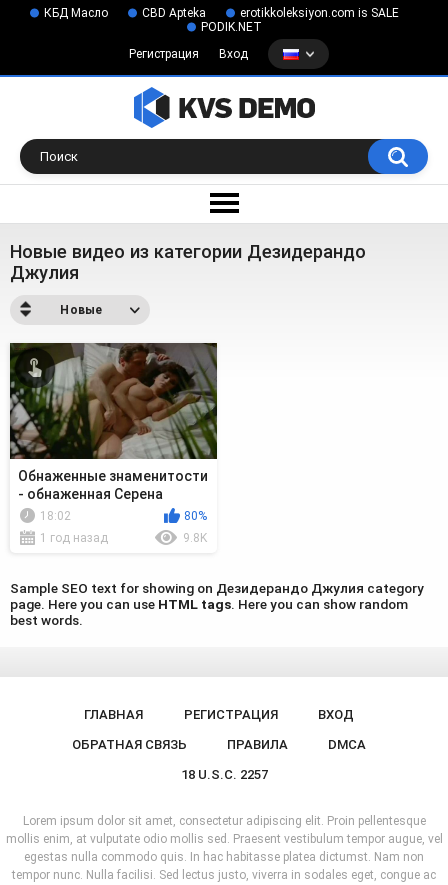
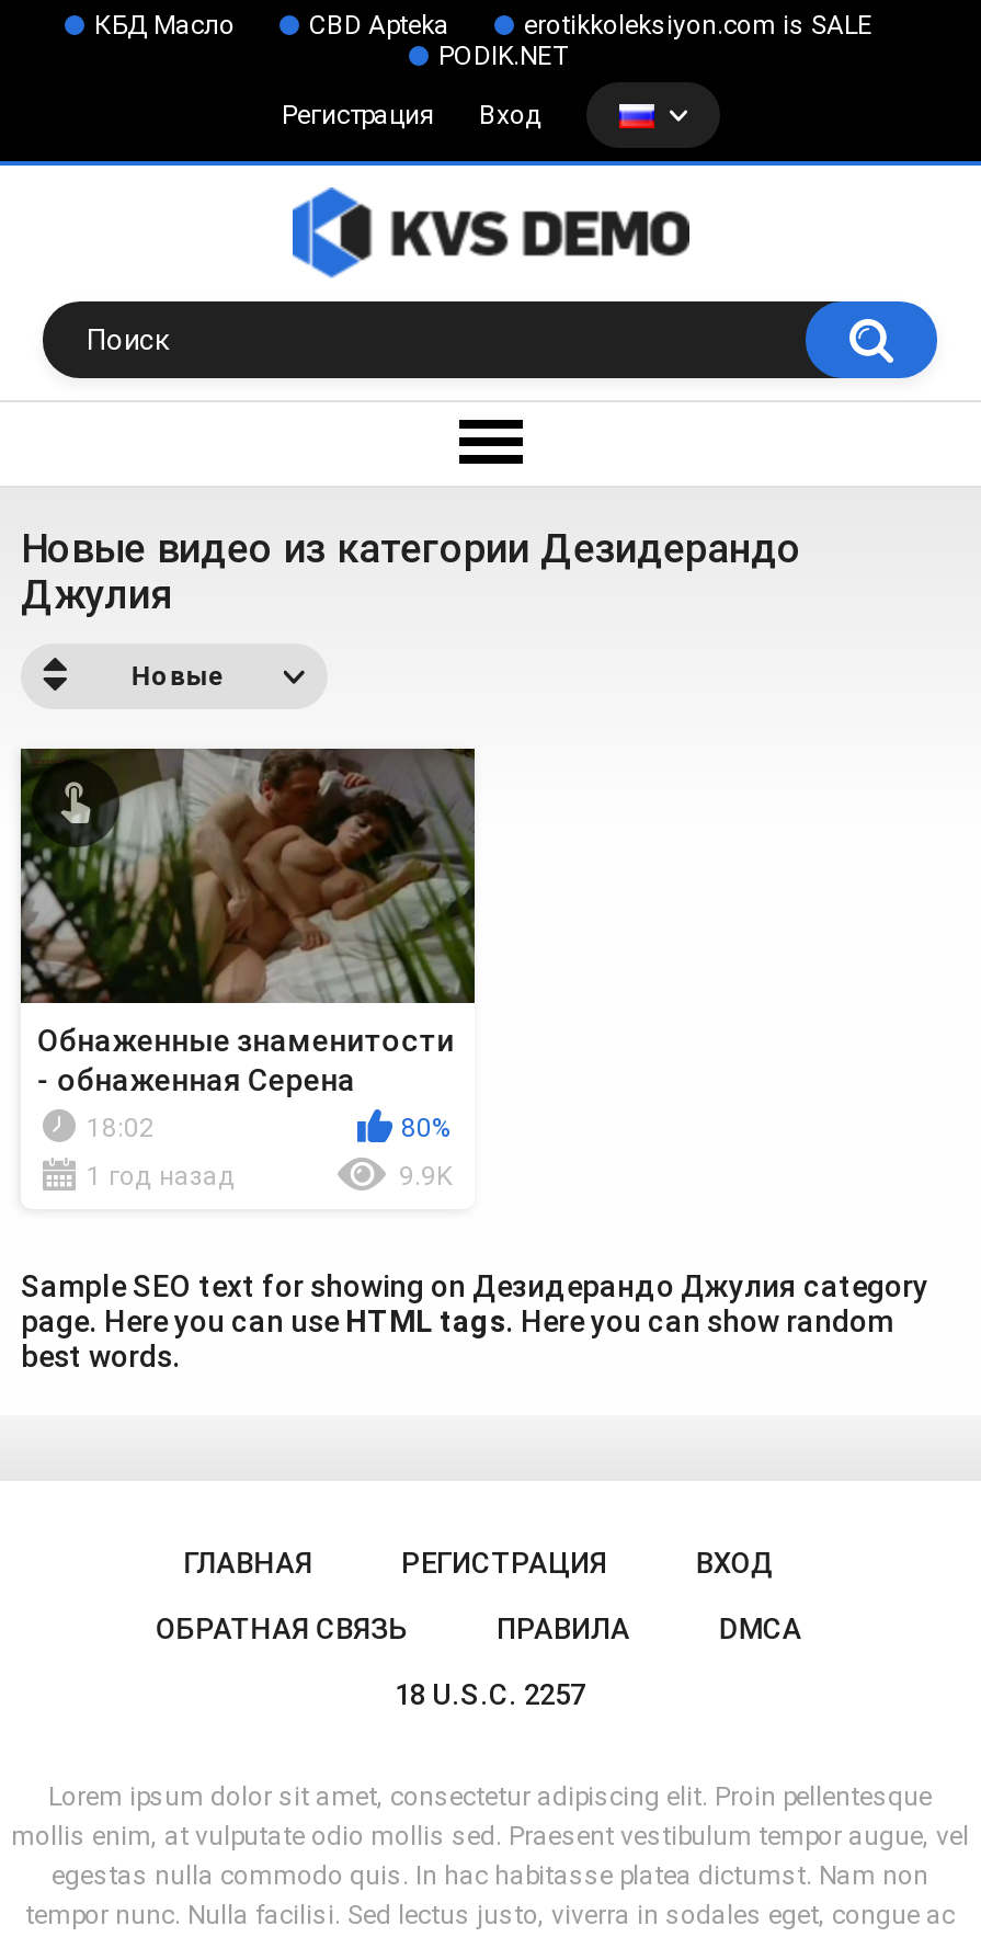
[182,531,206,545] 9.8K -> [399,1161,452,1191] 9.9K

